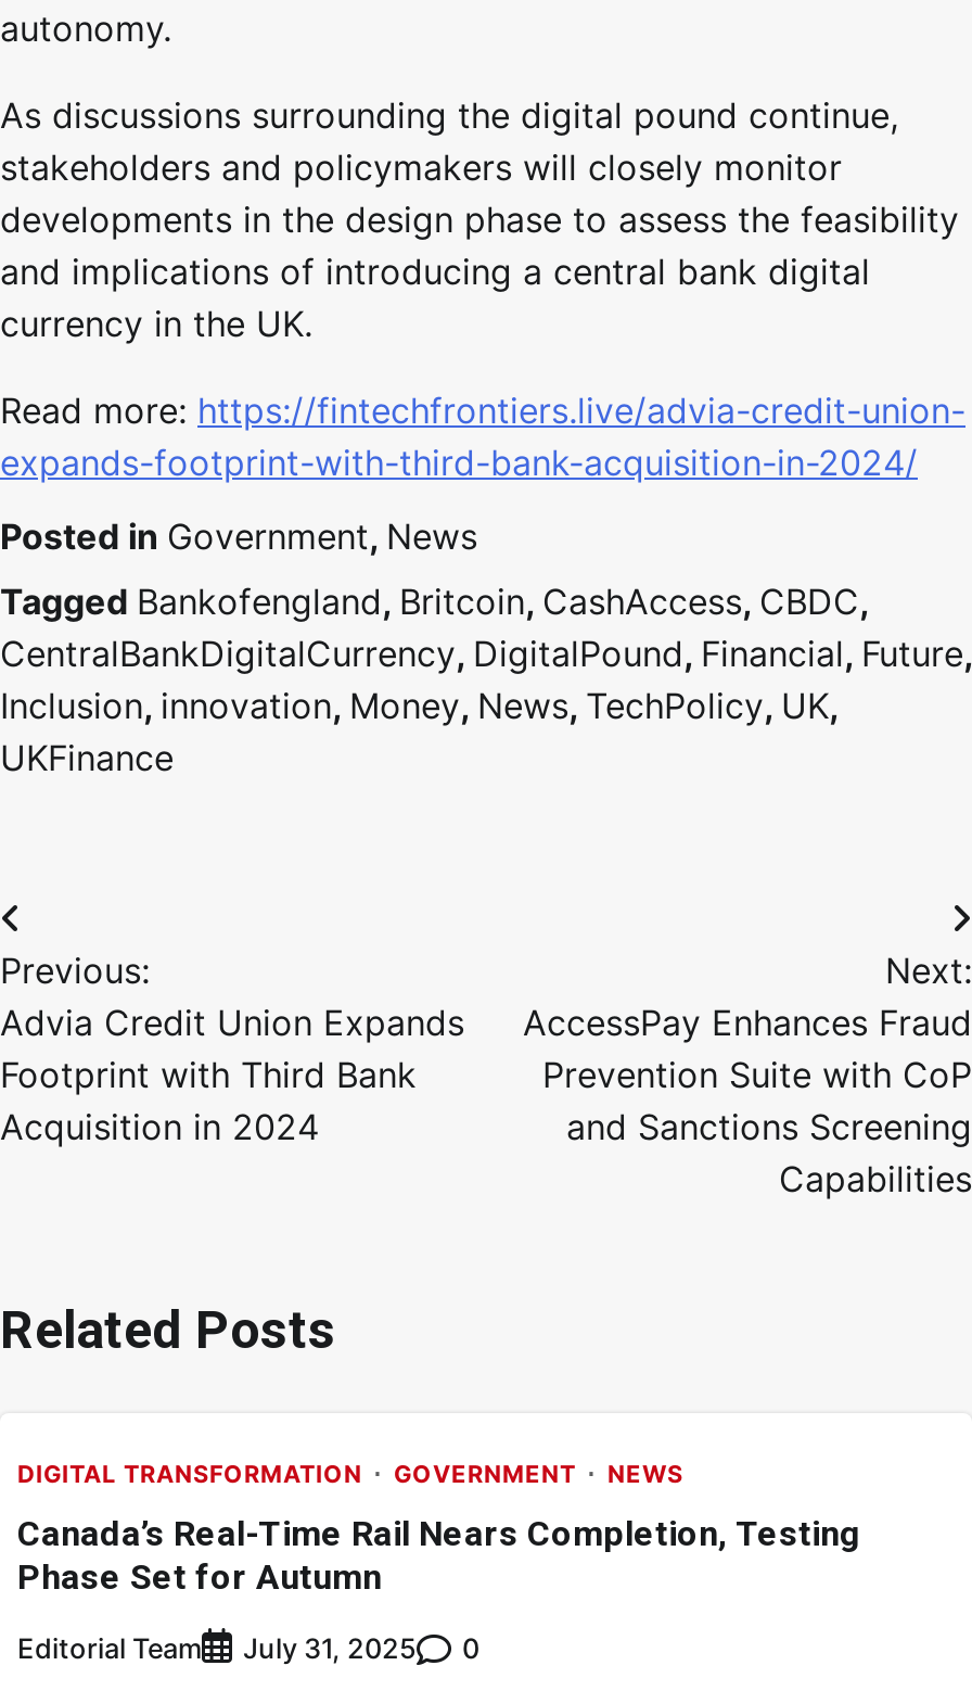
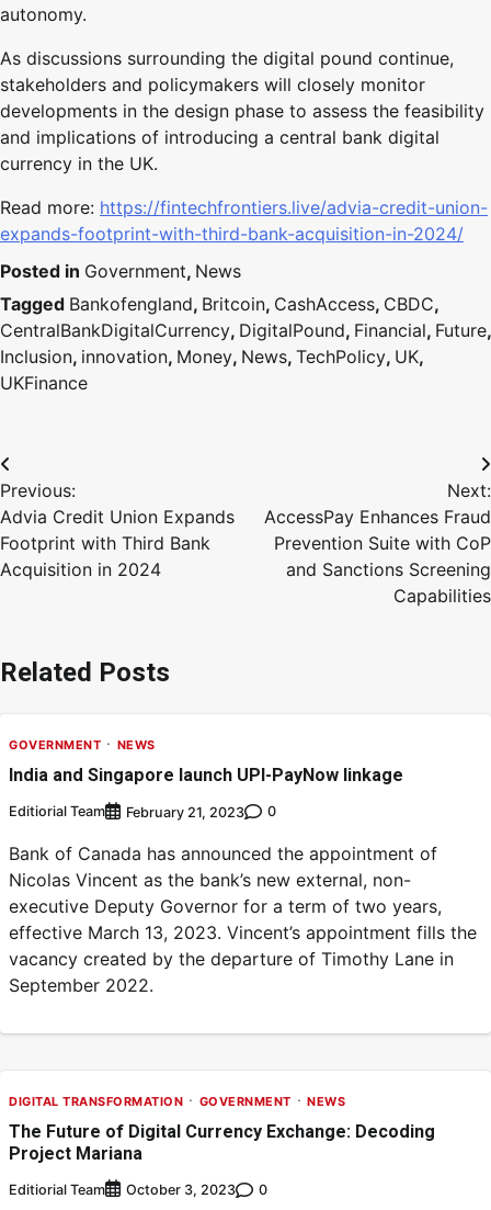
none -> [9,737,477,996] GOVERNMENT | NEWS | India and Singapore launch UPI-PayNow linkage | Editiorial Team | February 21, 2023 | 0 | Bank of Canada has announced the appointment of | Nicolas Vincent as the bank’s new external, non- | executive Deputy Governor for a term of two years, | effective March 13, 2023. Vincent’s appointment fills the | vacancy created by the departure of Timothy Lane in | September 2022.
[17,1513,861,1598] Canada’s Real-Time Rail Nears Completion, Testing | Phase Set for Autumn -> [9,1121,435,1164] The Future of Digital Currency Exchange: Decoding | Project Mariana
[17,1633,417,1666] Editorial Team | July 31, 2025 -> [9,1181,236,1198] Editiorial Team | October 3, 2023

